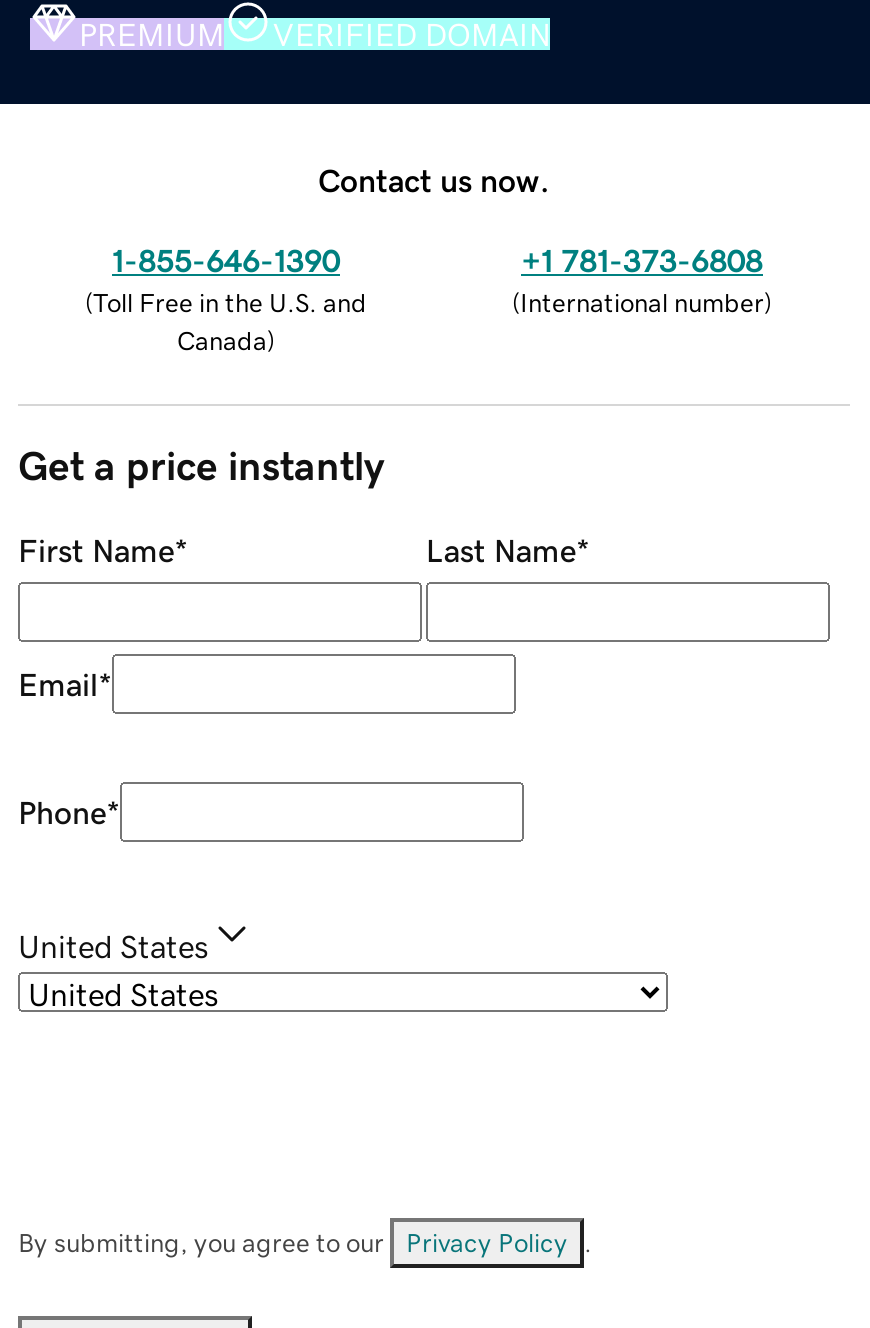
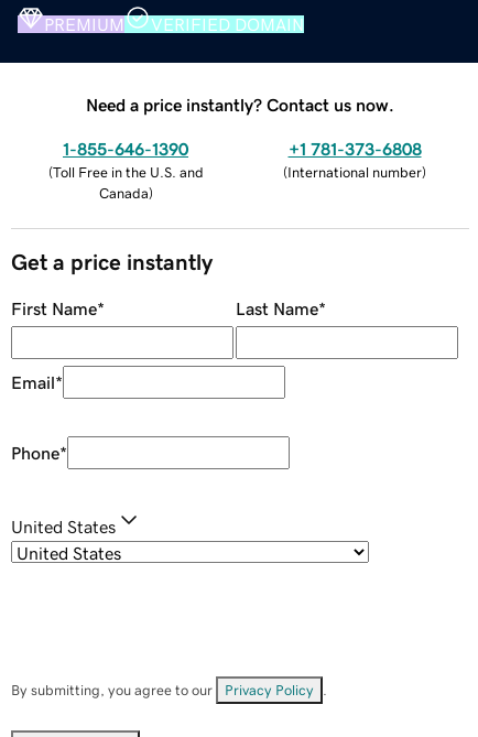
[318,163,550,195] Contact us now. -> [86,95,394,113] Need a price instantly? Contact us now.

